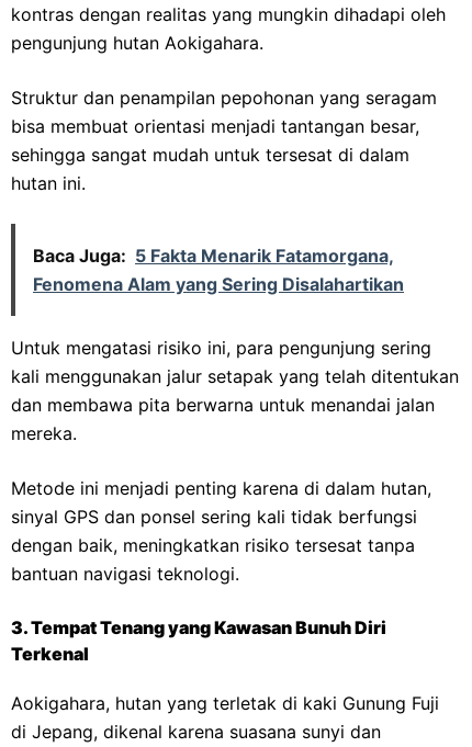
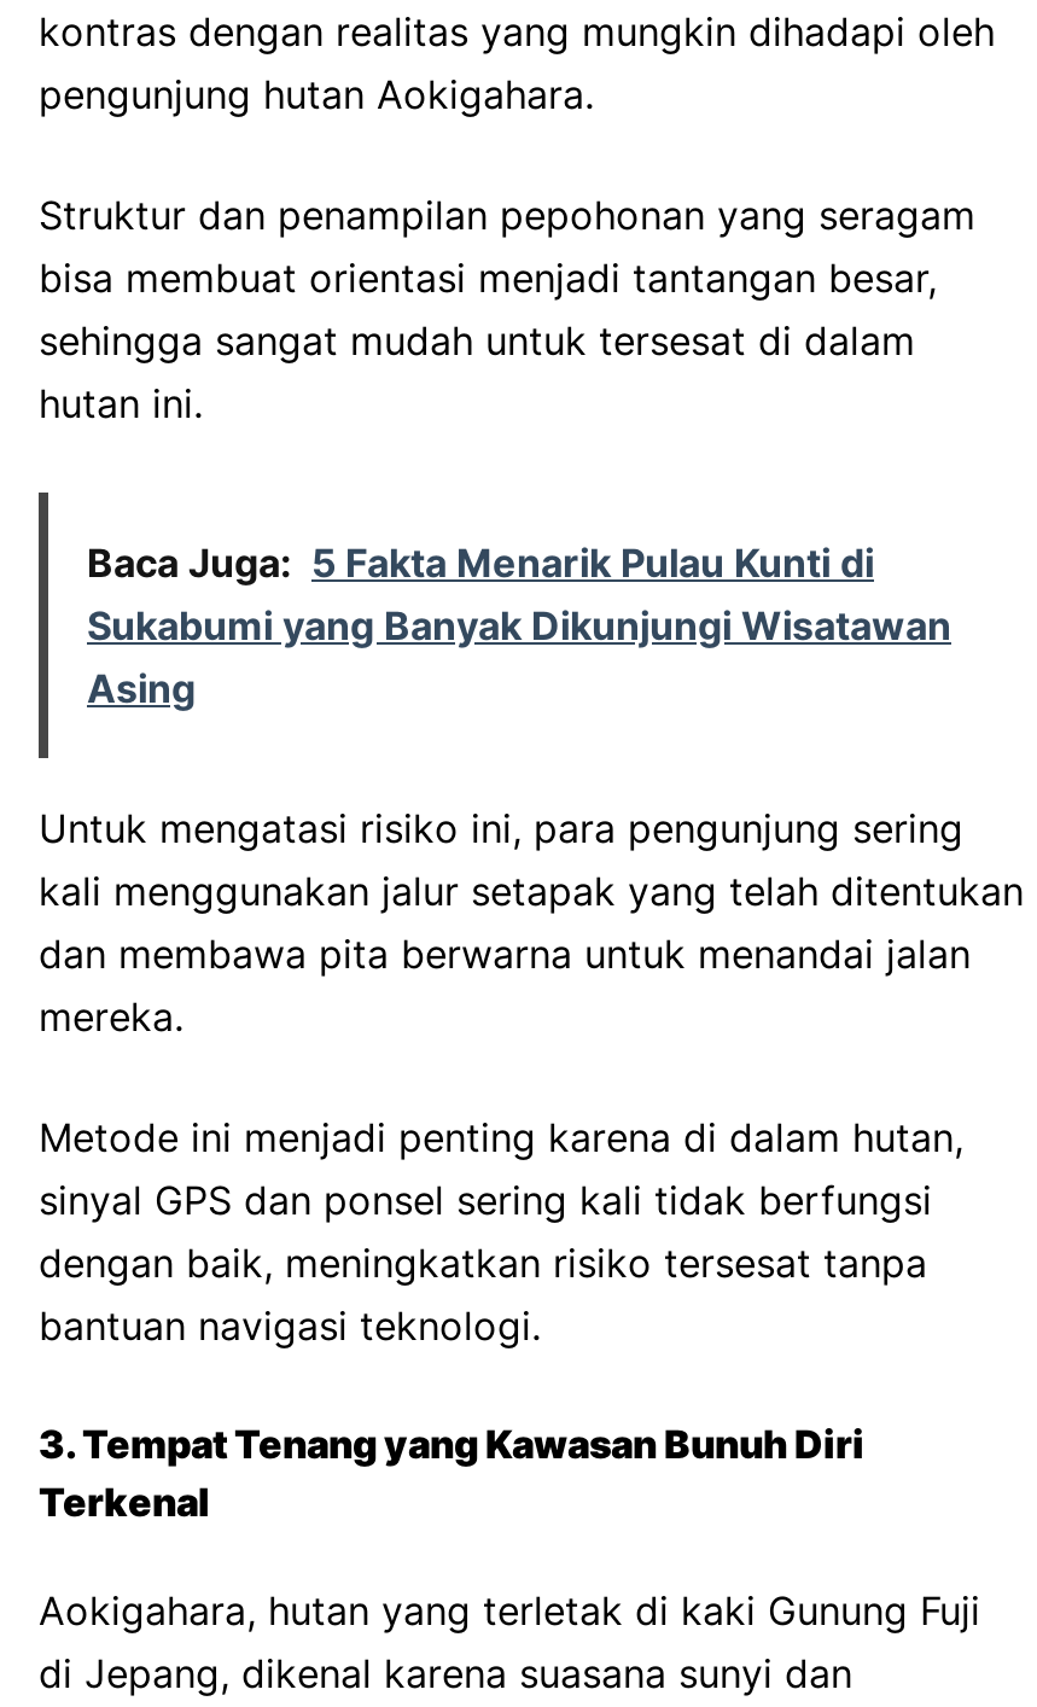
[33,245,404,295] Baca Juga: 5 Fakta Menarik Fatamorgana, | Fenomena Alam yang Sering Disalahartikan -> [87,538,951,712] Baca Juga: 5 Fakta Menarik Pulau Kunti di | Sukabumi yang Banyak Dikunjungi Wisatawan | Asing

